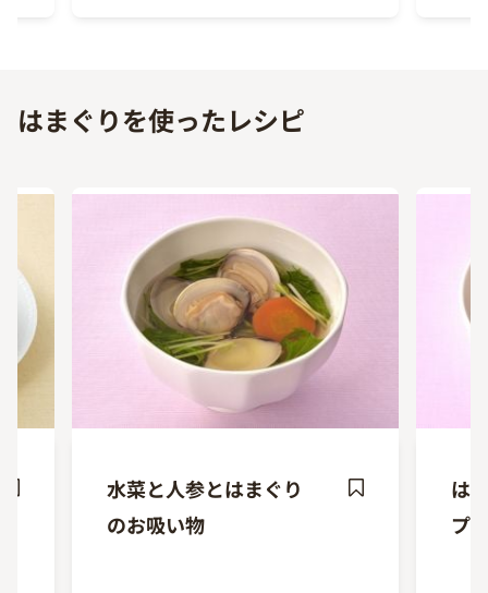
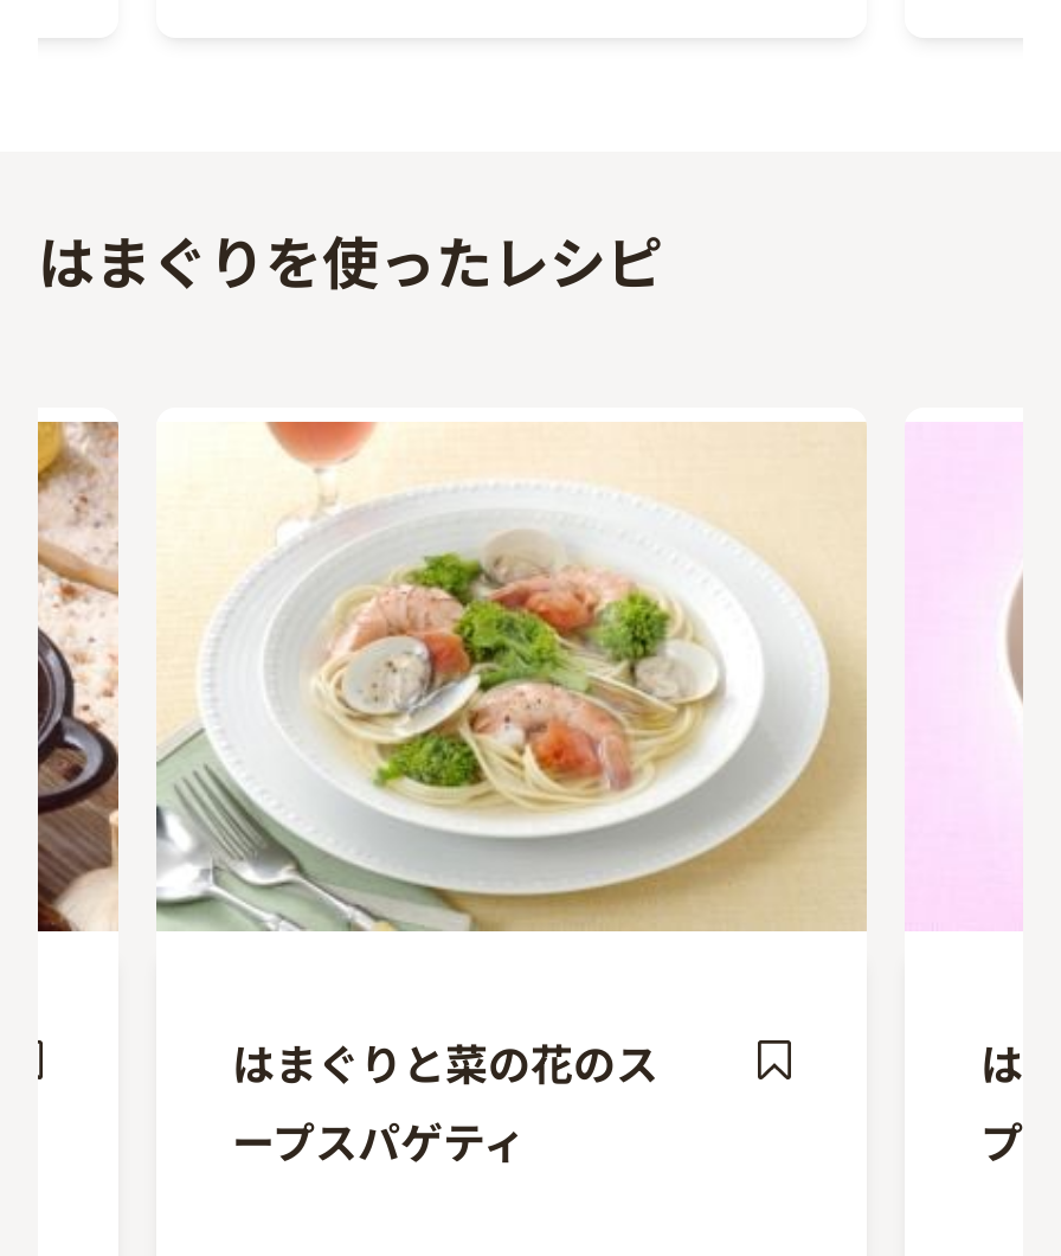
[16,195,54,428] [image] -> [36,422,118,934] [image]
[72,194,399,428] [image] -> [154,419,867,934] [image]
[107,474,303,538] 水菜と人参とはまぐり | のお吸い物 -> [232,1031,658,1170] はまぐりと菜の花のス | ープスパゲティ

